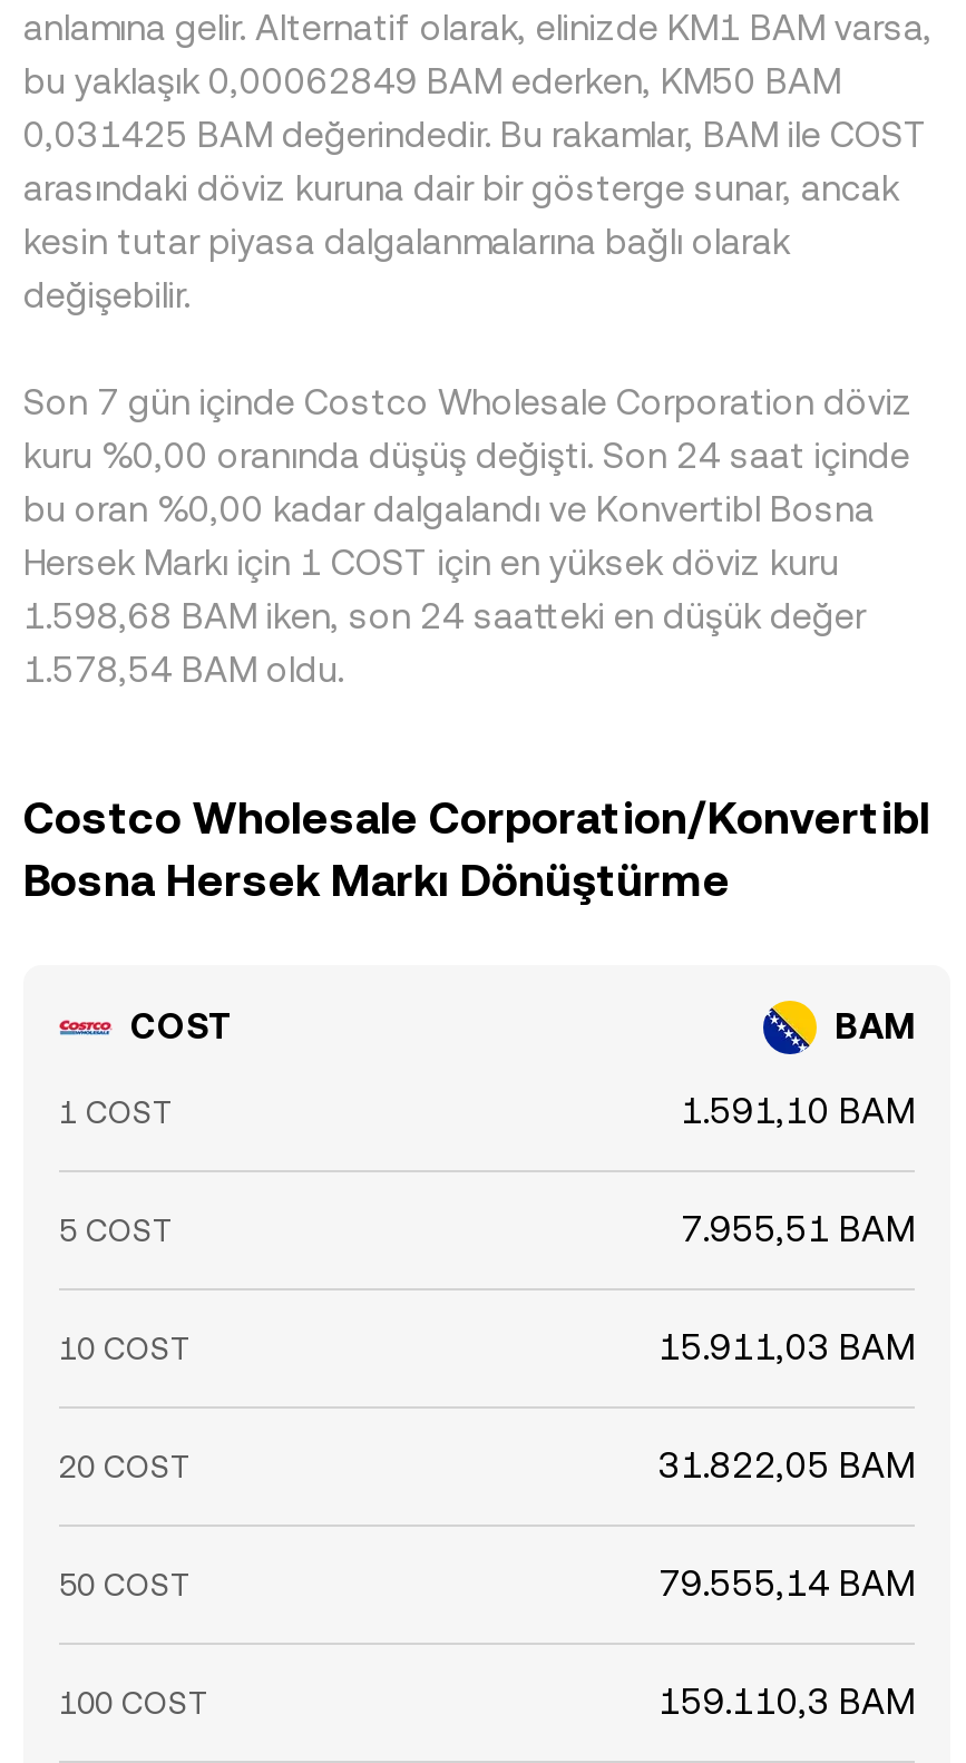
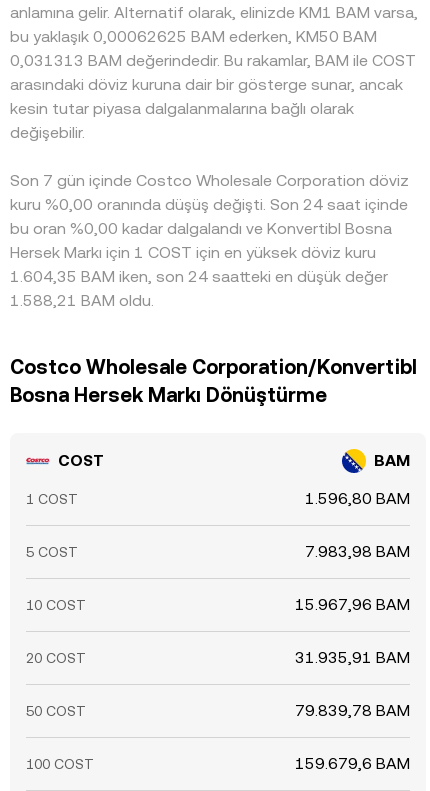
[23,60,841,103] bu yaklaşık 0,00062849 BAM ederken, KM50 BAM -> [10,27,377,46] bu yaklaşık 0,00062625 BAM ederken, KM50 BAM
[23,114,928,156] 0,031425 BAM değerindedir. Bu rakamlar, BAM ile COST -> [10,51,416,70] 0,031313 BAM değerindedir. Bu rakamlar, BAM ile COST
[23,595,866,637] 1.598,68 BAM iken, son 24 saatteki en düşük değer -> [10,267,388,286] 1.604,35 BAM iken, son 24 saatteki en düşük değer
[23,649,344,691] 1.578,54 BAM oldu. -> [10,291,154,310] 1.588,21 BAM oldu.
[681,1090,915,1132] 1.591,10 BAM -> [305,489,410,508] 1.596,80 BAM
[681,1208,915,1250] 7.955,51 BAM -> [305,542,410,561] 7.983,98 BAM
[658,1326,915,1368] 15.911,03 BAM -> [295,595,410,614] 15.967,96 BAM
[658,1444,915,1487] 31.822,05 BAM -> [295,648,410,667] 31.935,91 BAM
[658,1562,915,1605] 79.555,14 BAM -> [295,701,410,720] 79.839,78 BAM
[658,1681,915,1723] 159.110,3 BAM -> [295,754,410,773] 159.679,6 BAM

